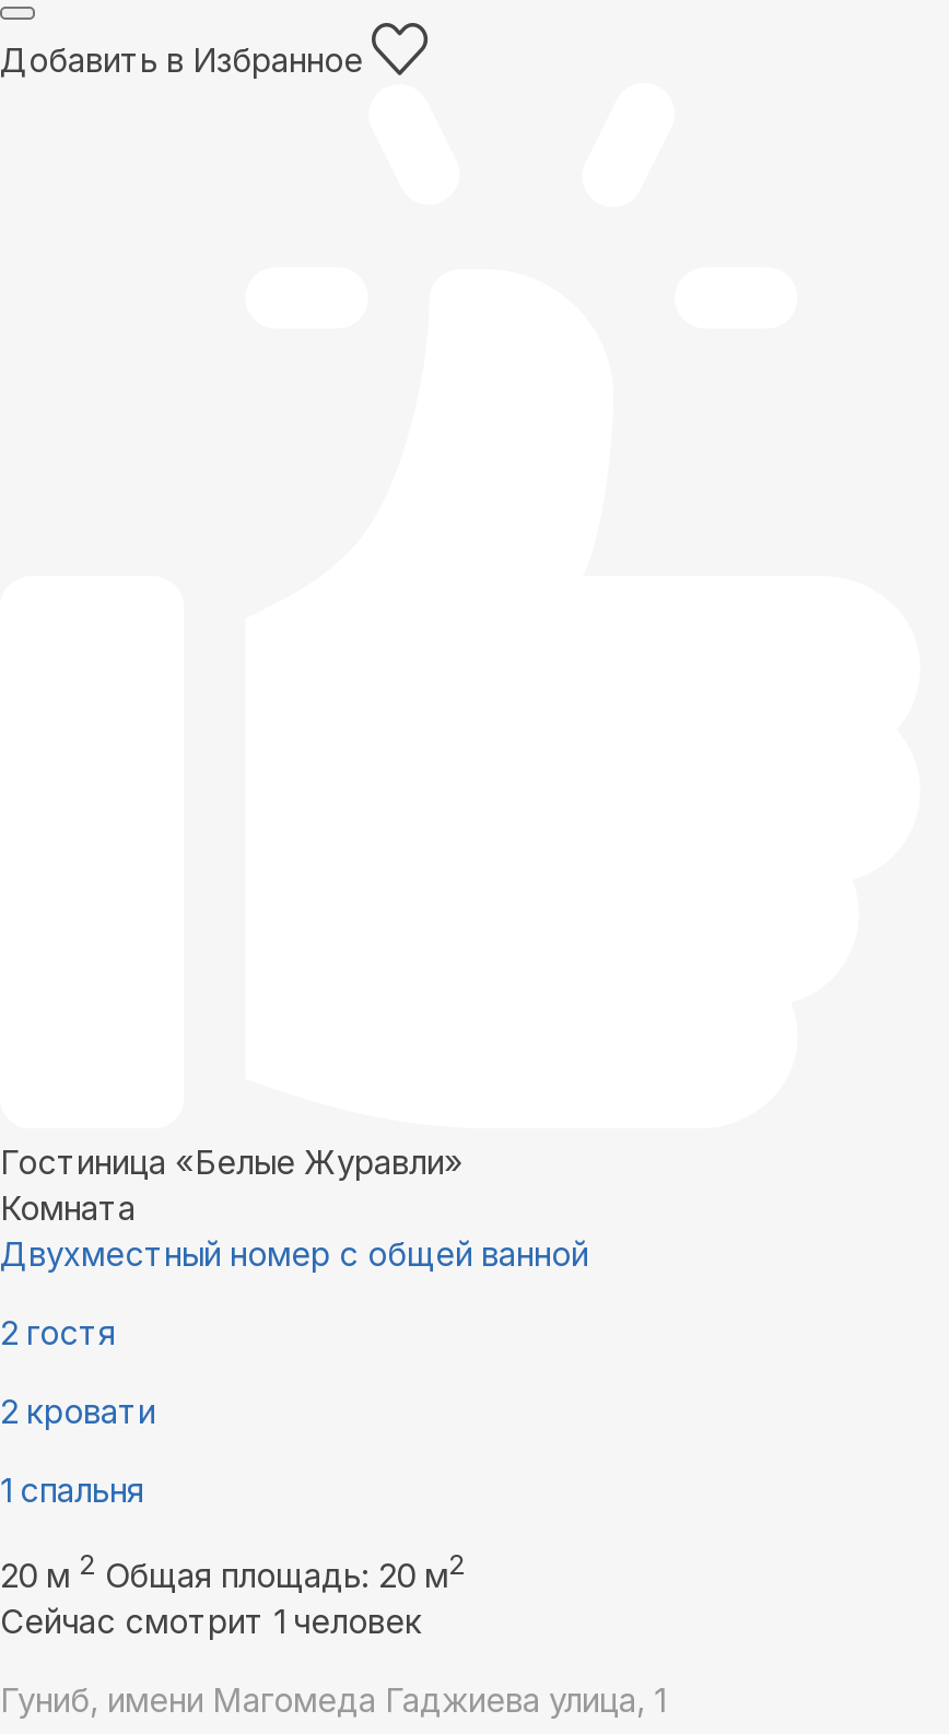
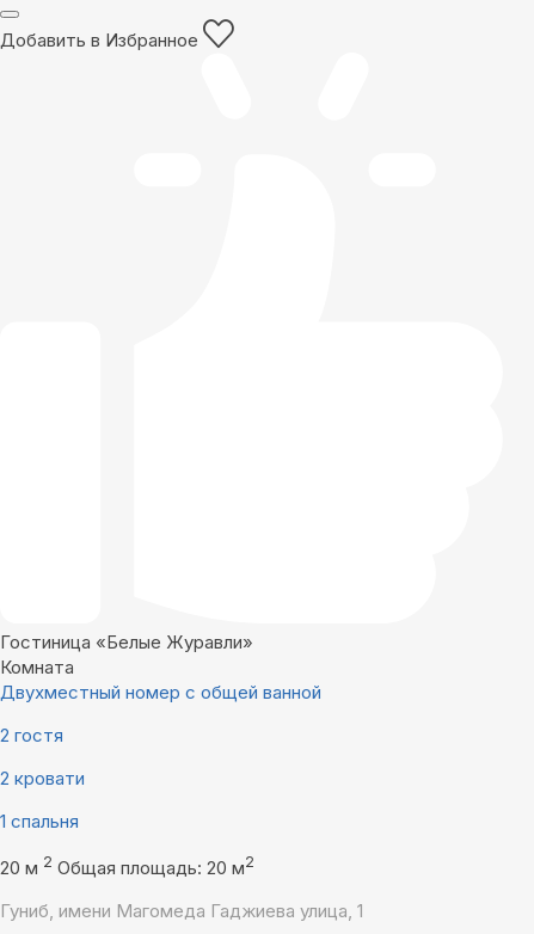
[0,1600,422,1642] Сейчас смотрит 1 человек -> none

